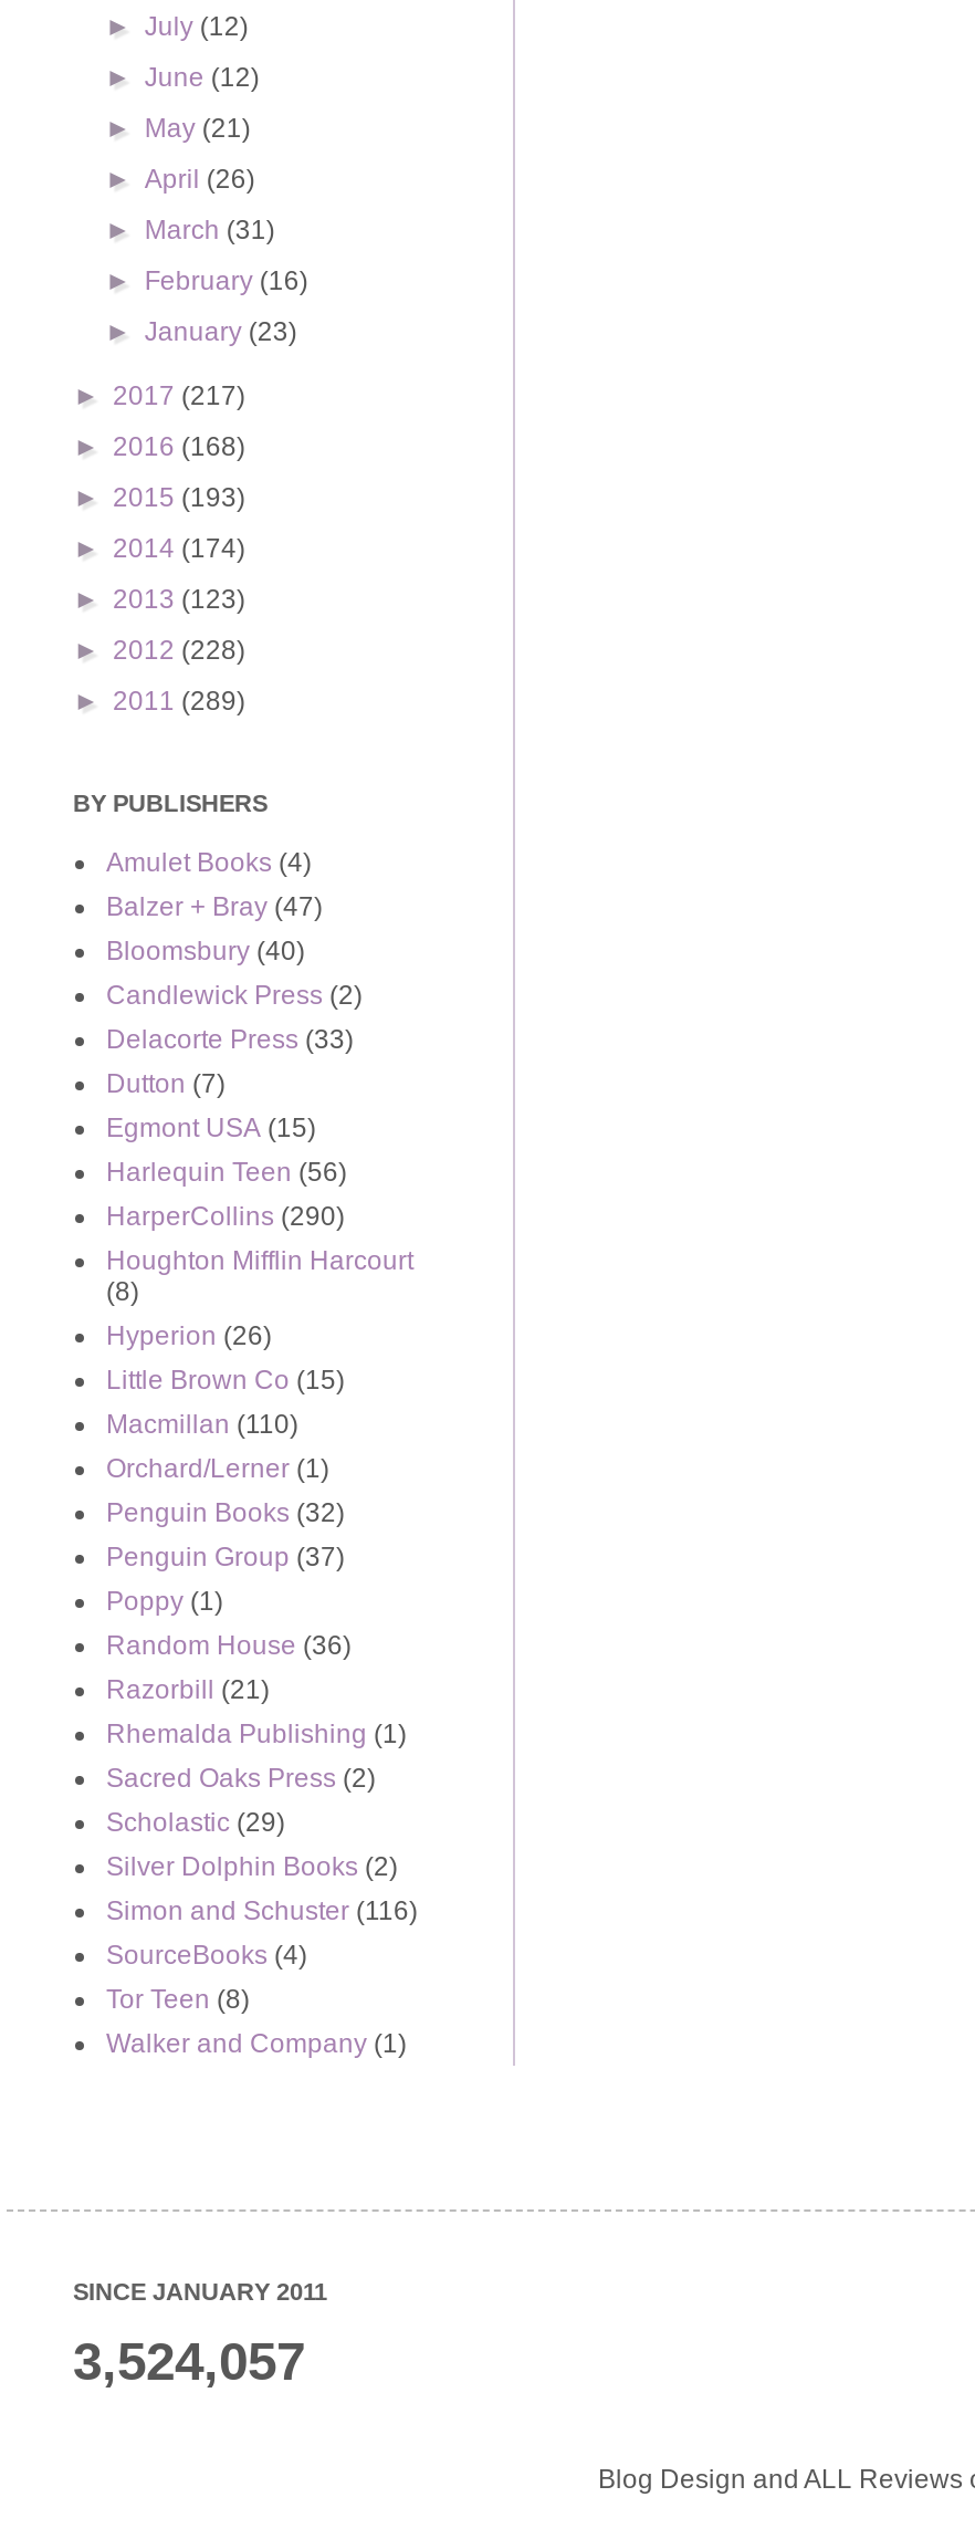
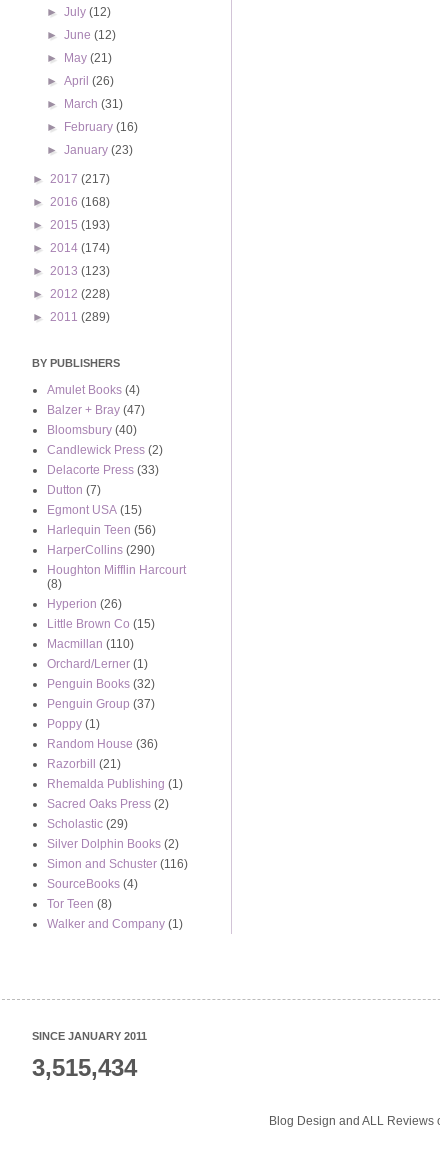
[73,2331,305,2391] 3,524,057 -> [32,1054,137,1081] 3,515,434

